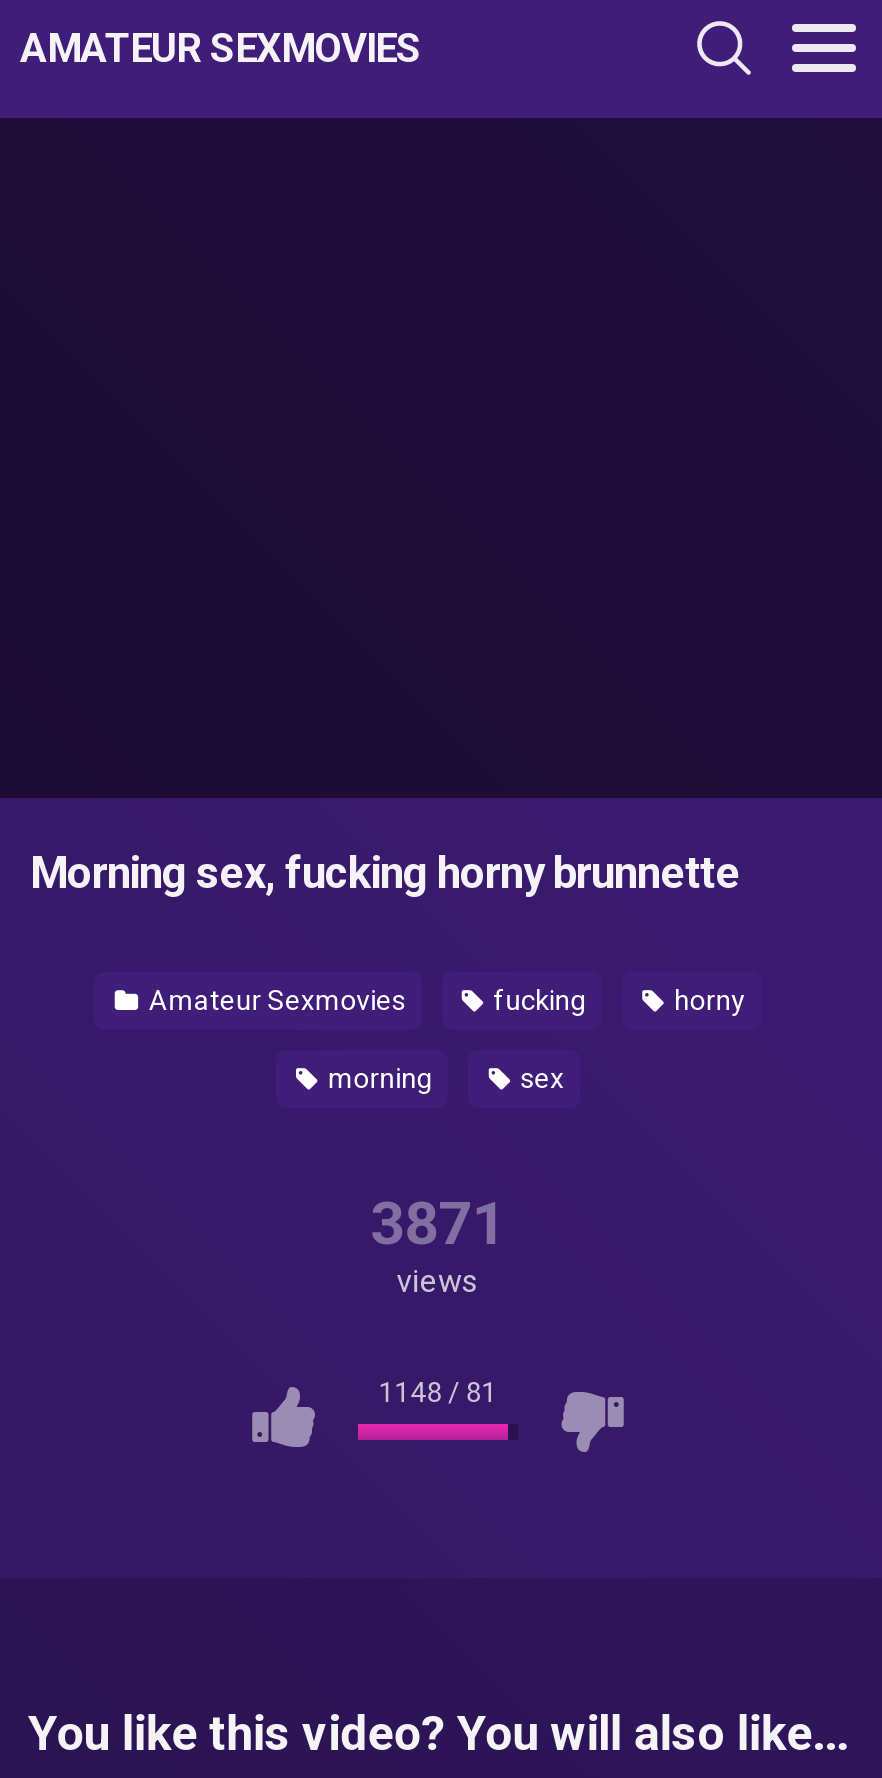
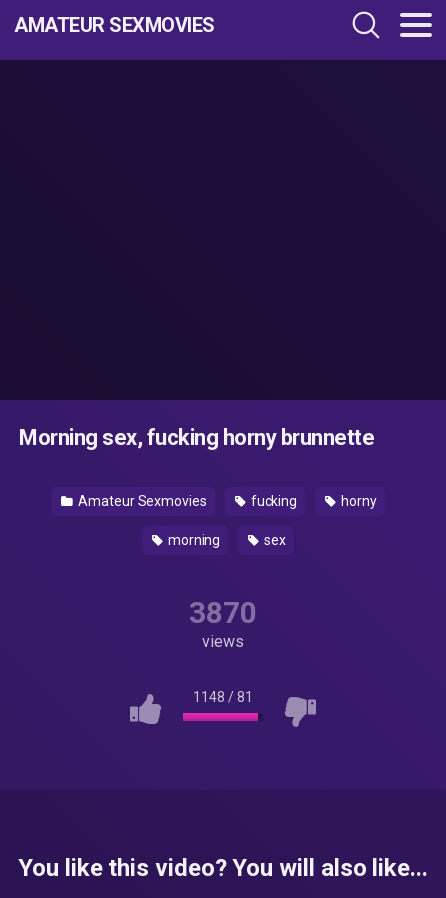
[370,1188,506,1258] 3871 -> [189,595,257,630] 3870

